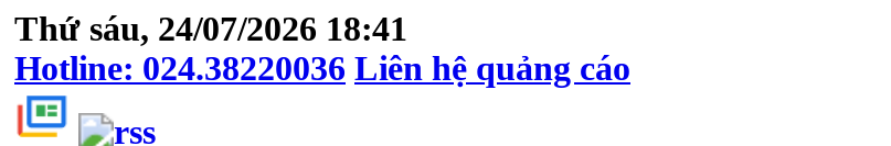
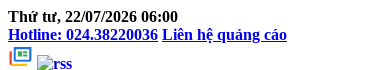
[14,10,407,47] Thứ sáu, 24/07/2026 18:41 -> [8,8,178,25] Thứ tư, 22/07/2026 06:00

